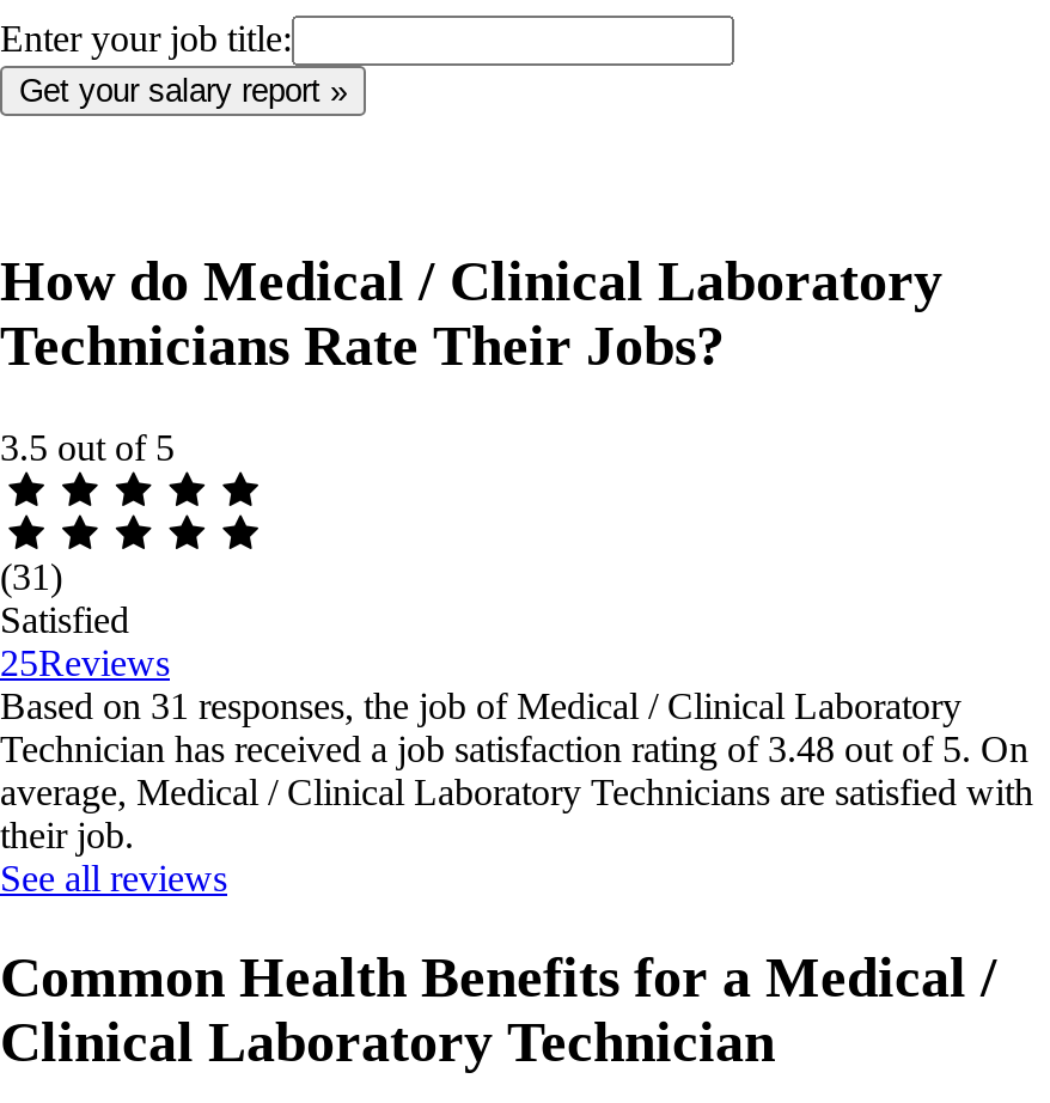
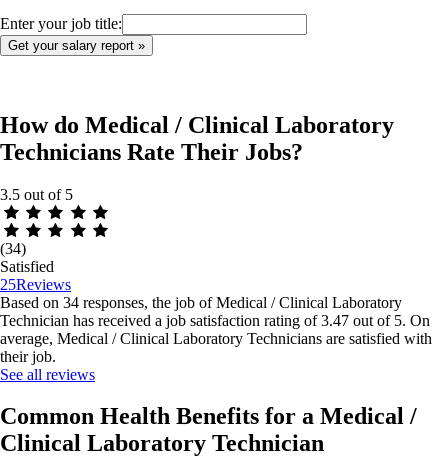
[0,555,62,596] (31) -> [0,239,26,256] (34)
[0,684,962,725] Based on 31 responses, the job of Medical / Clinical Laboratory -> [0,293,402,310] Based on 34 responses, the job of Medical / Clinical Laboratory
[0,727,1028,768] Technician has received a job satisfaction rating of 3.48 out of 5. On -> [0,311,430,328] Technician has received a job satisfaction rating of 3.47 out of 5. On

